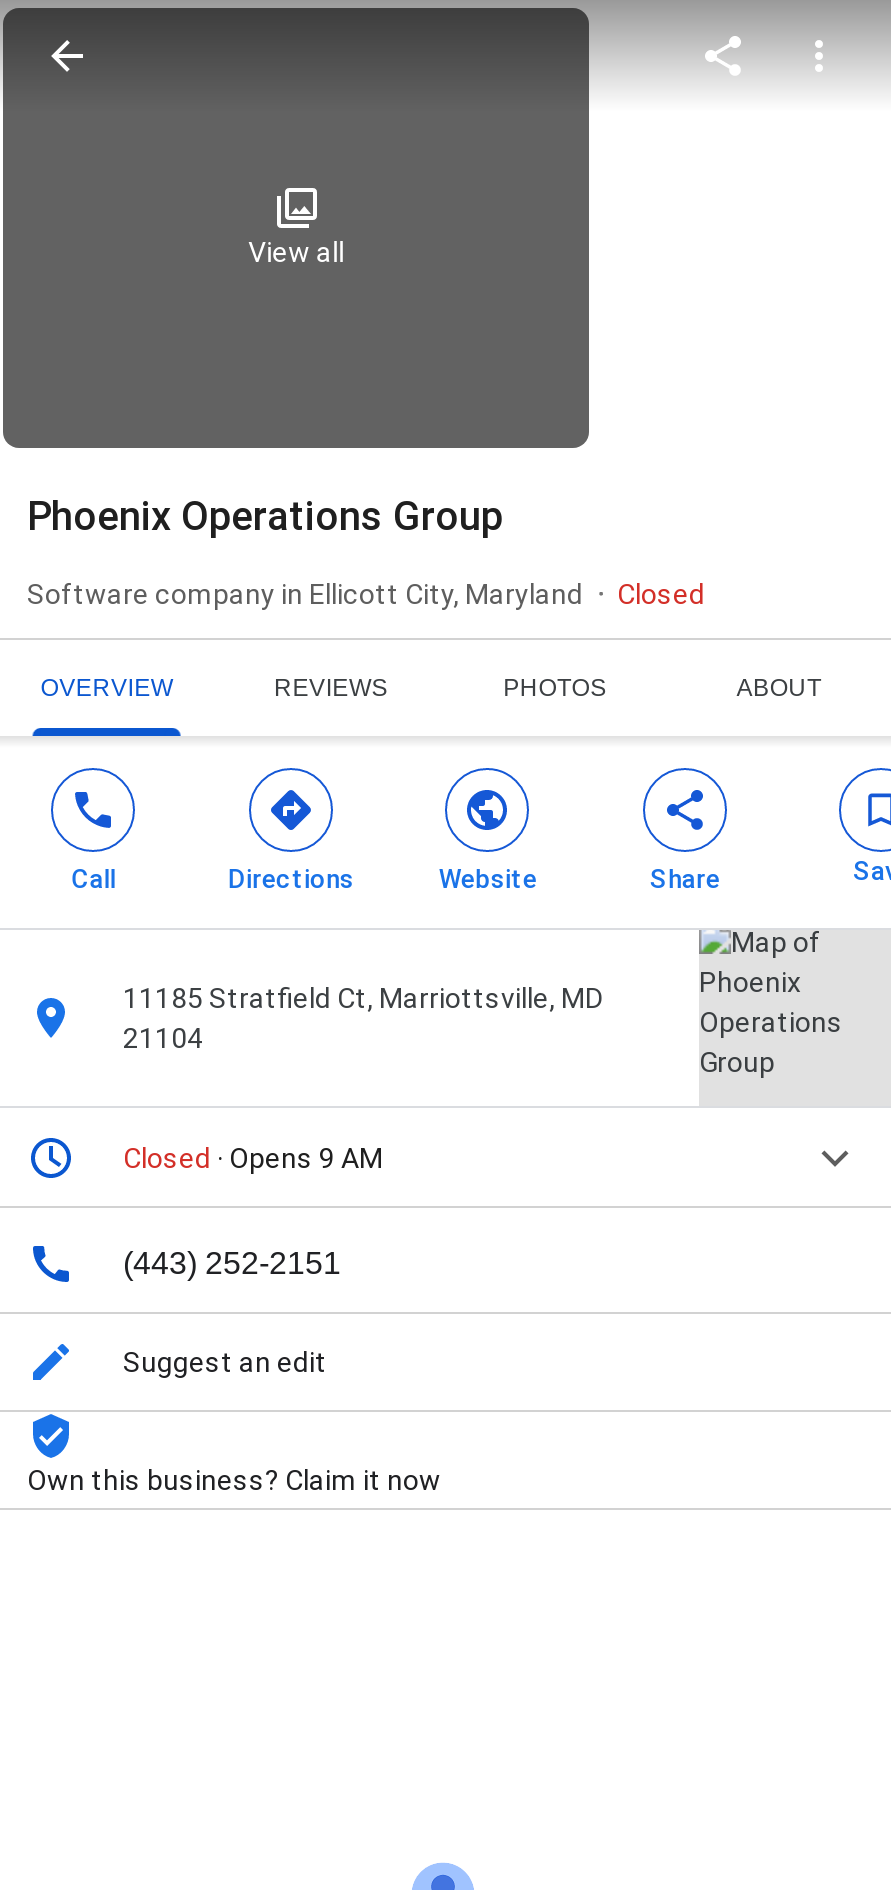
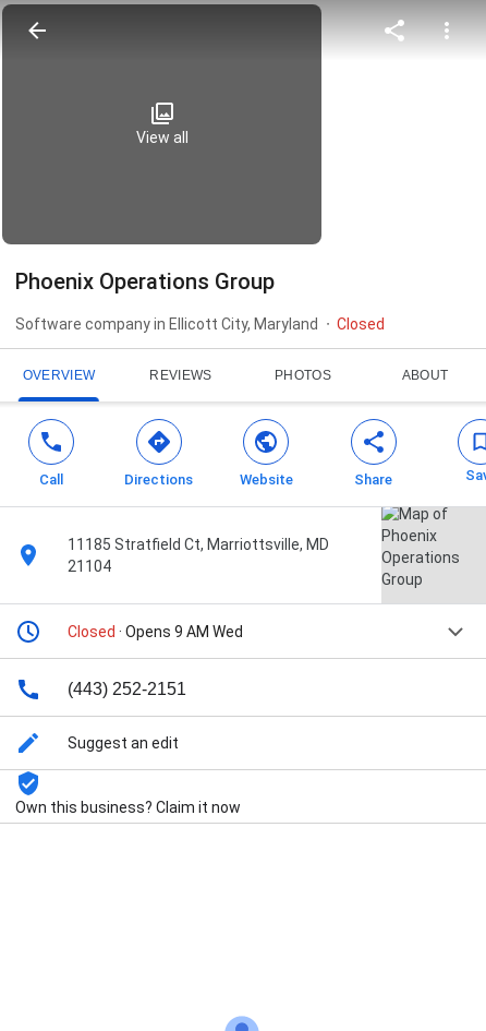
[123,1142,383,1174] Closed · Opens 9 AM -> [68,623,243,641] Closed · Opens 9 AM Wed

